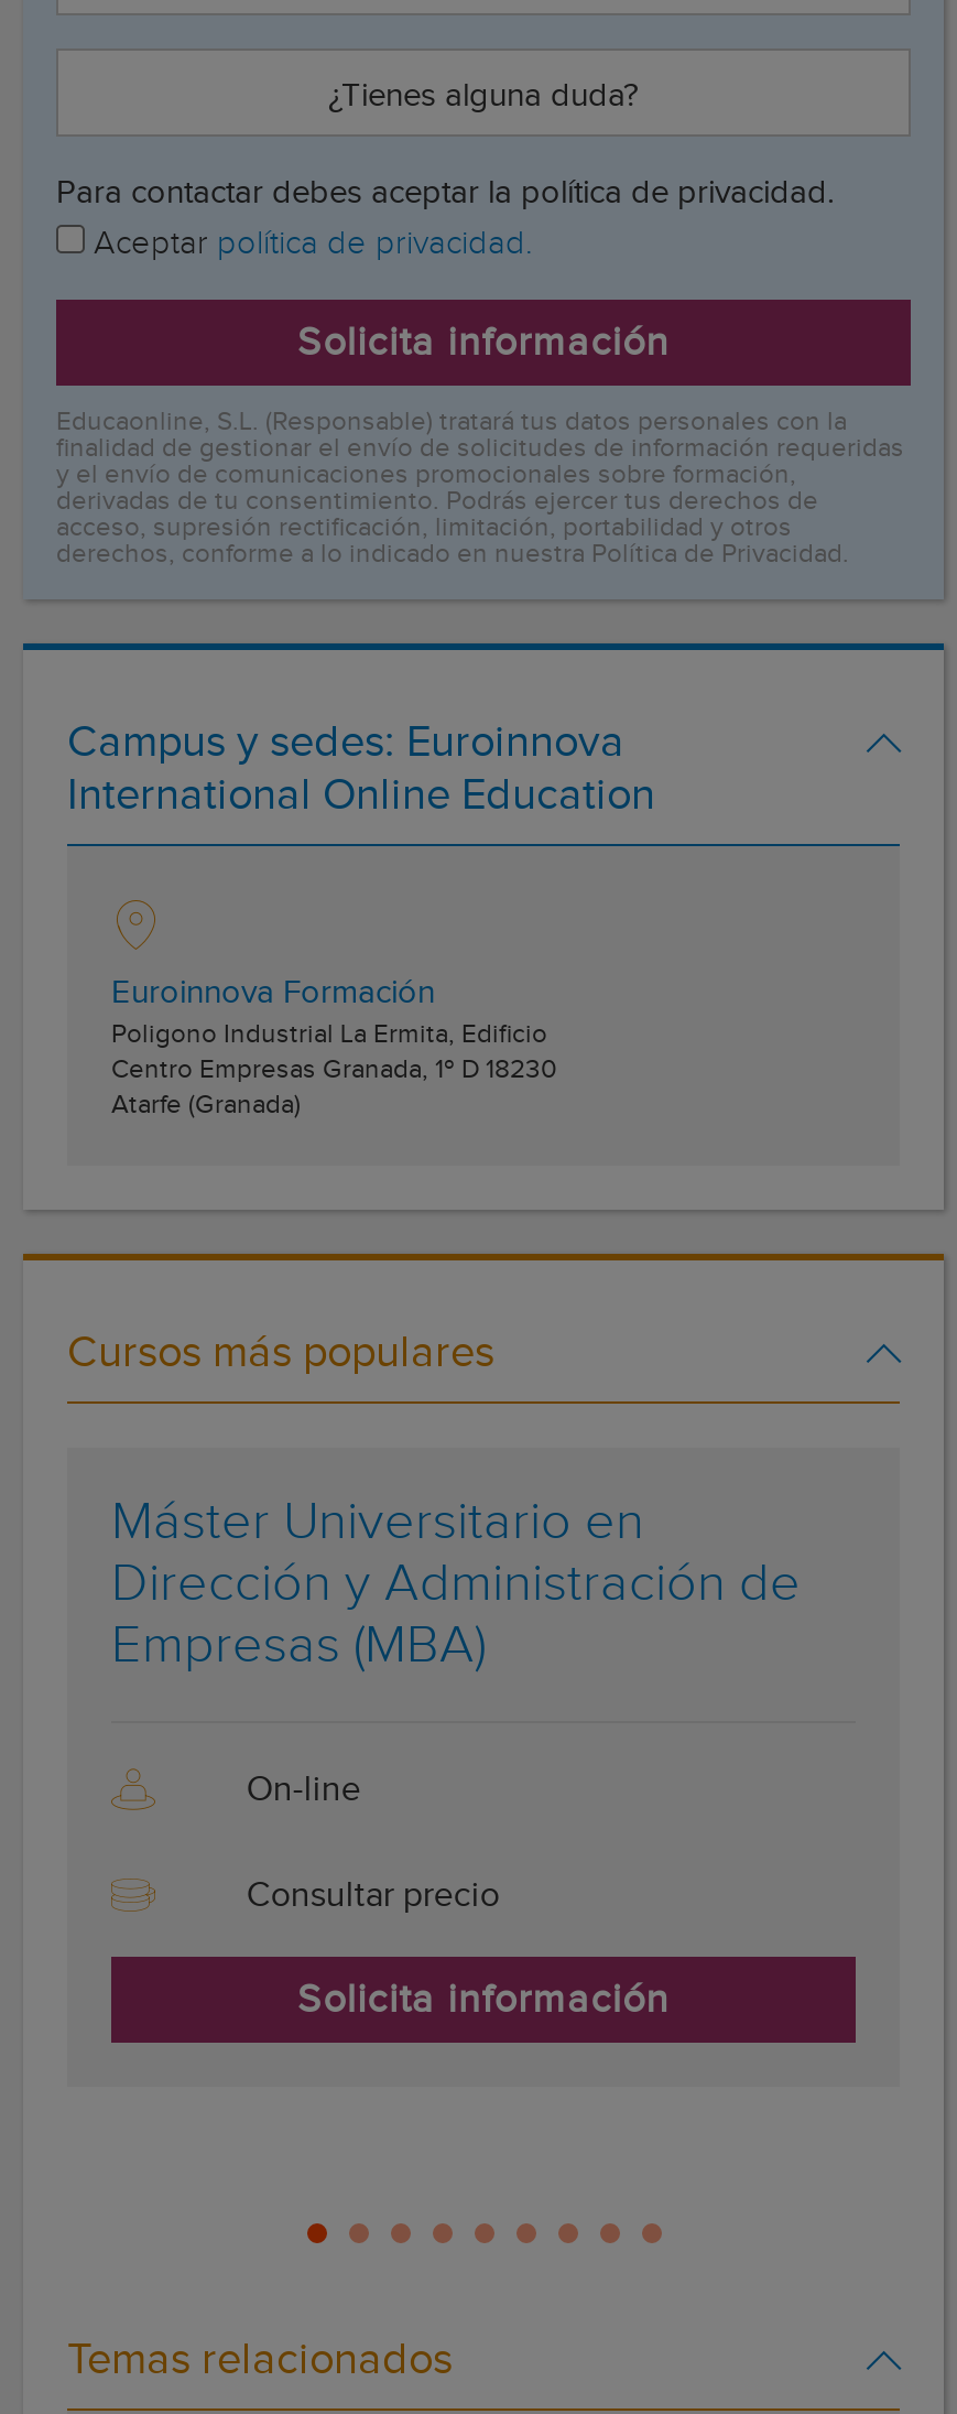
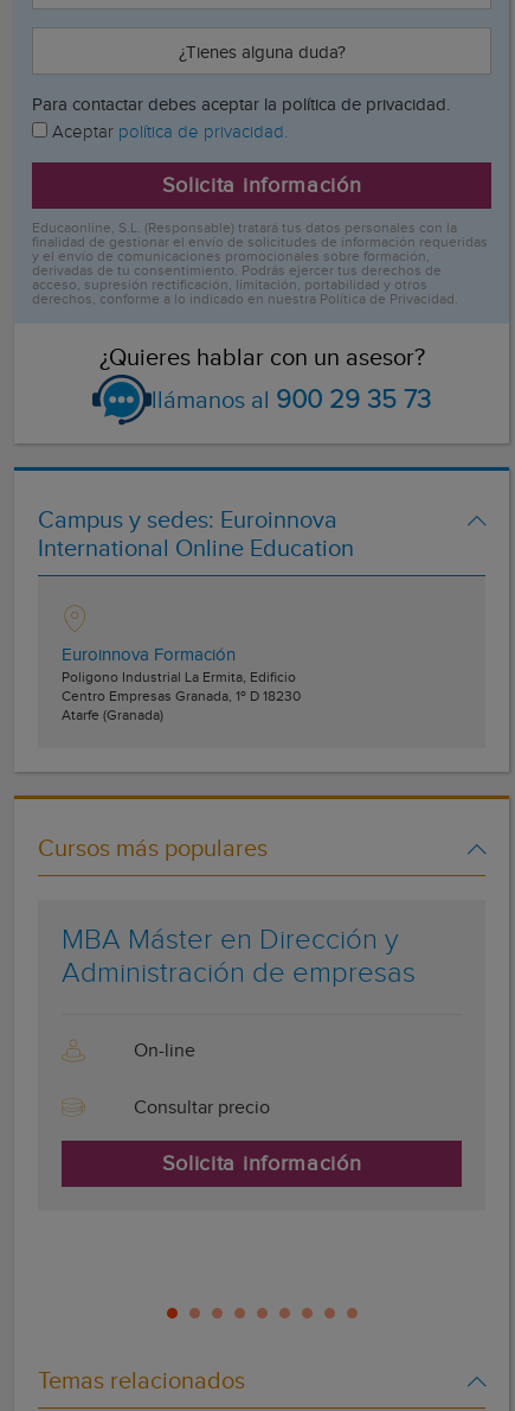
none -> [91,344,431,426] [image] | ¿Quieres hablar con un asesor? | llámanos al 900 29 35 73
[111,1492,801,1677] Máster Universitario en | Dirección y Administración de | Empresas (MBA) -> [62,924,416,991] MBA Máster en Dirección y | Administración de empresas

